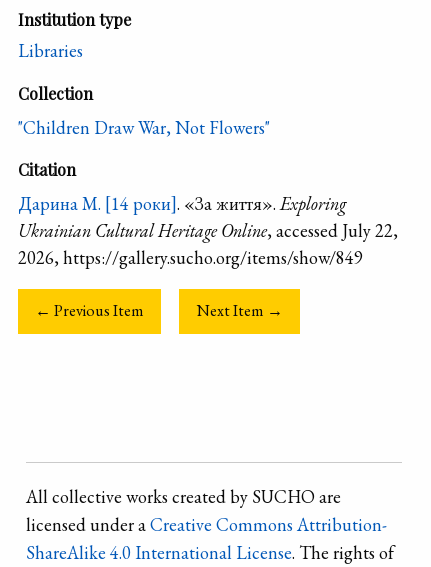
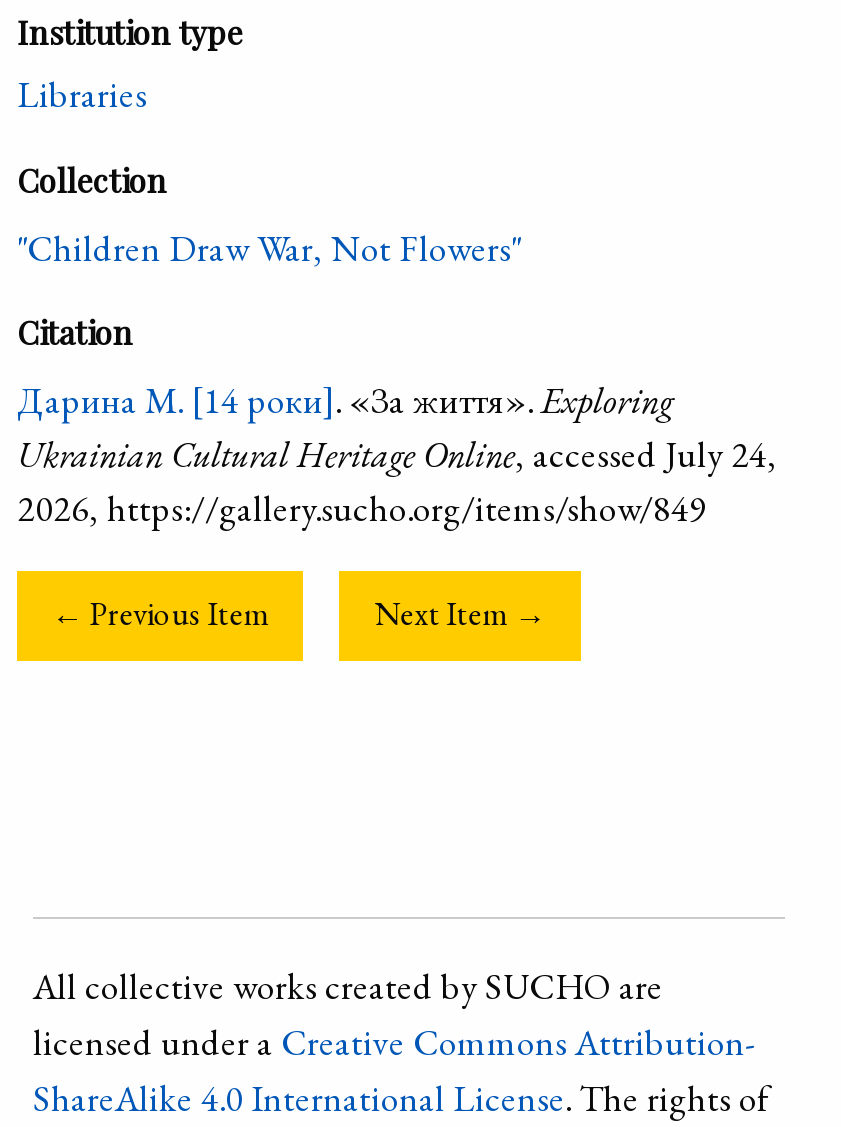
[18,219,398,242] Ukrainian Cultural Heritage Online, accessed July 22, -> [17,430,777,476] Ukrainian Cultural Heritage Online, accessed July 24,

